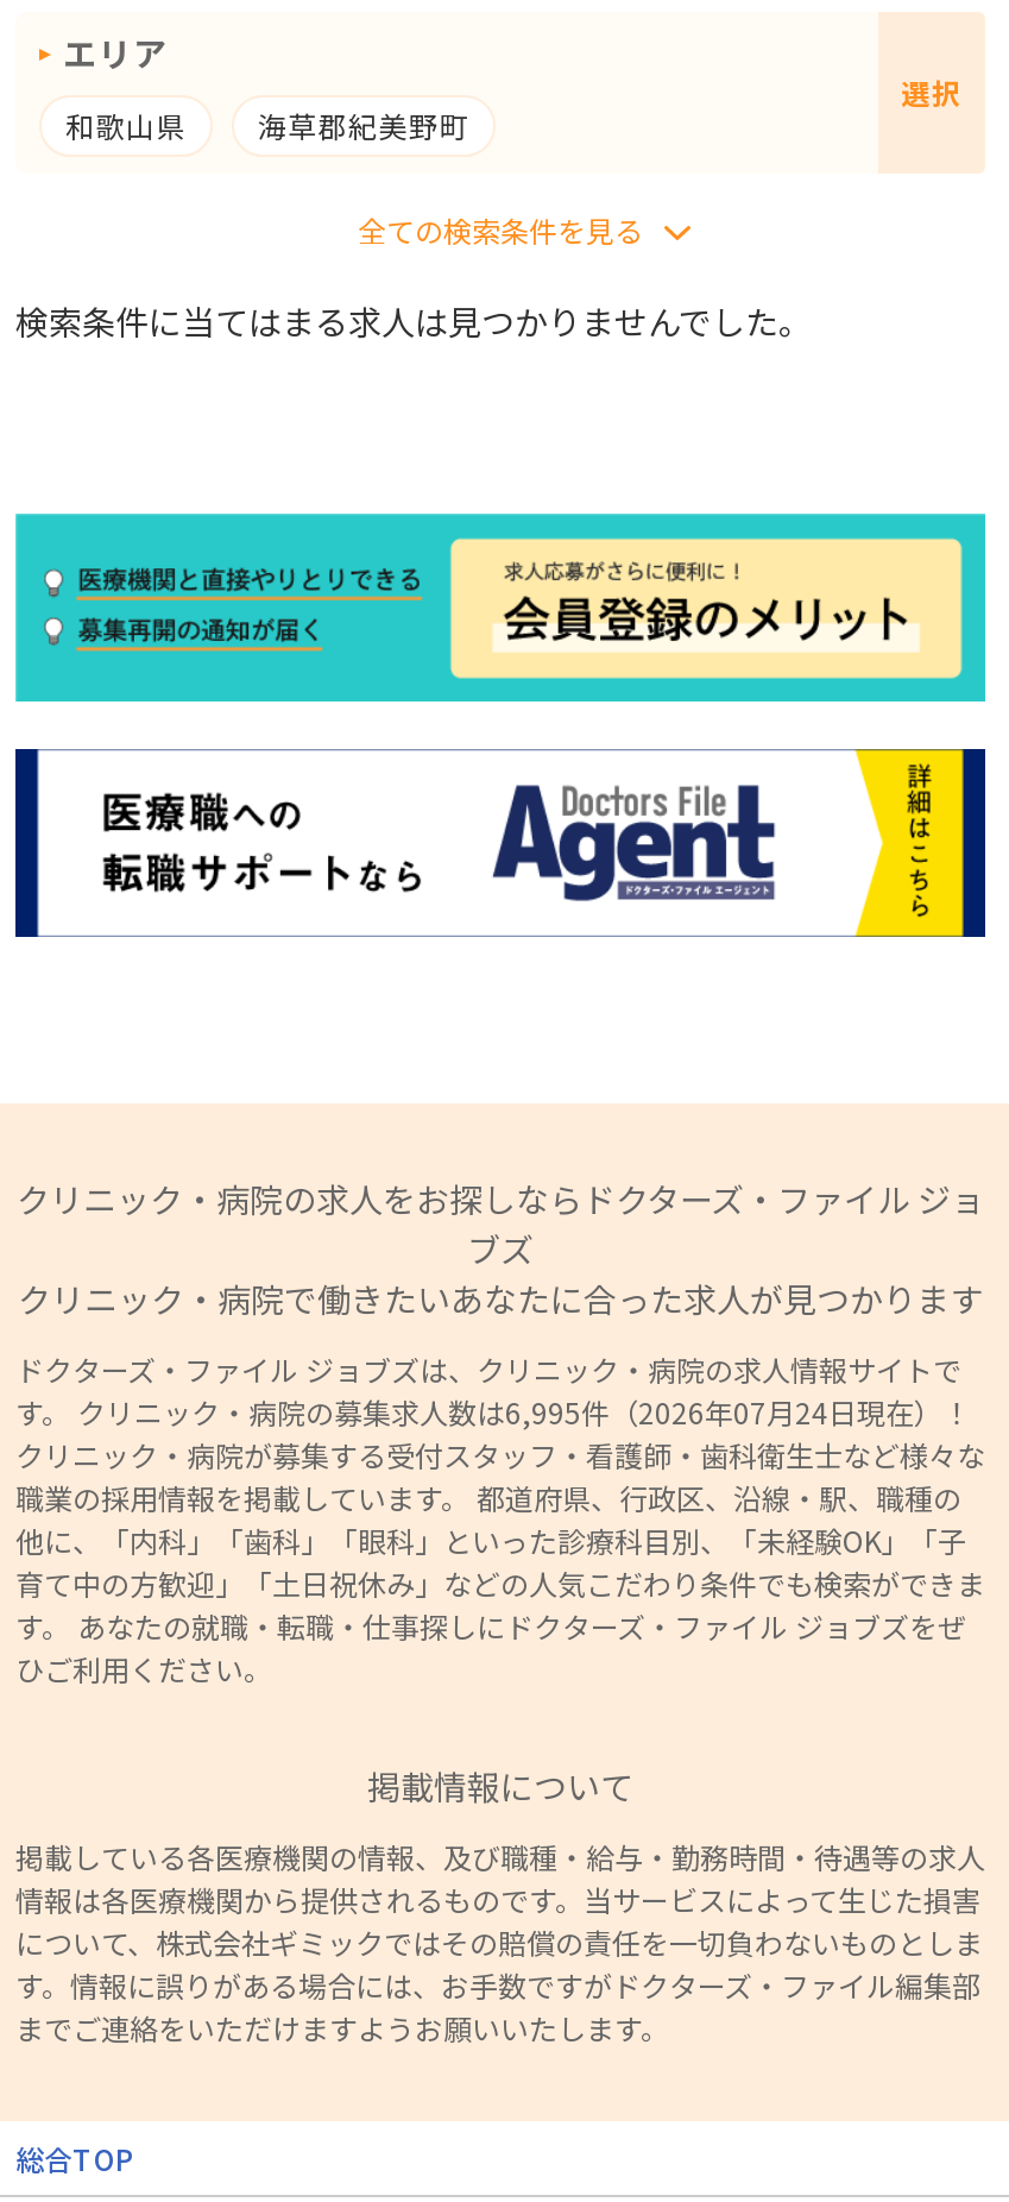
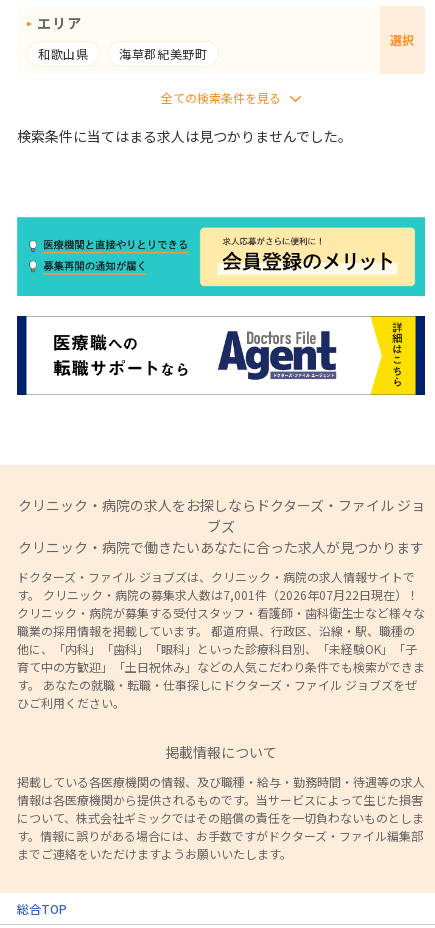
[15,1392,971,1432] す。 クリニック・病院の募集求人数は6,995件（2026年07月24日現在）！ -> [17,586,419,603] す。 クリニック・病院の募集求人数は7,001件（2026年07月22日現在）！

